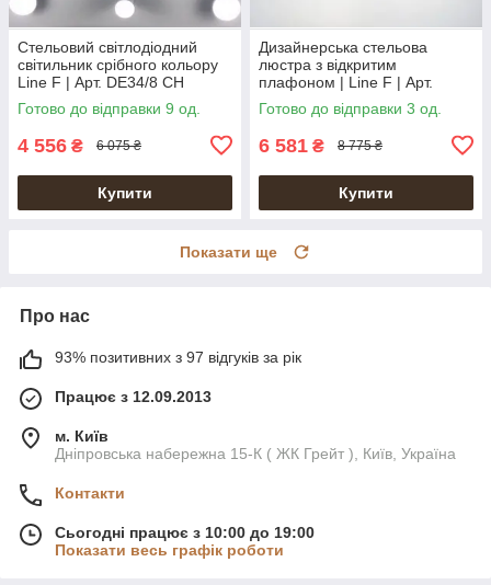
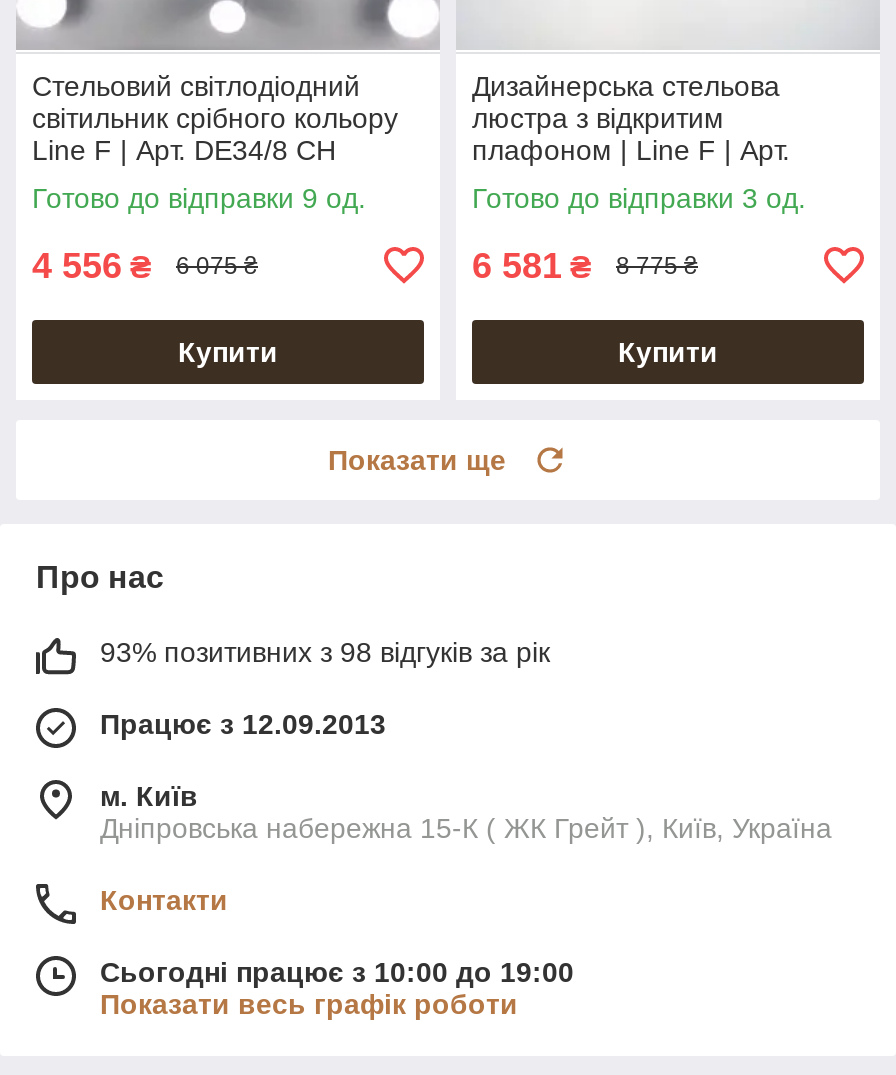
[55,348,301,366] 93% позитивних з 97 відгуків за рік -> [100,636,550,668] 93% позитивних з 98 відгуків за рік

